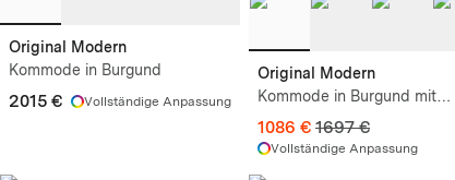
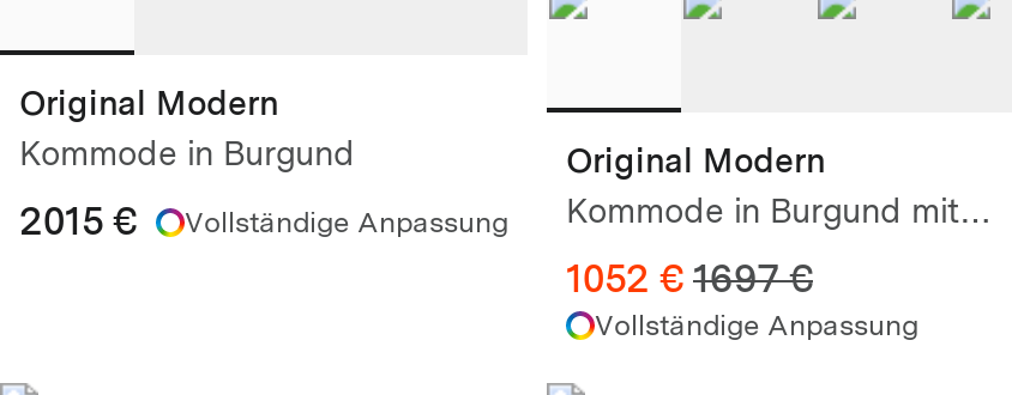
[258,117,370,137] 1086 € 1697 € -> [566,256,813,302] 1052 € 1697 €

